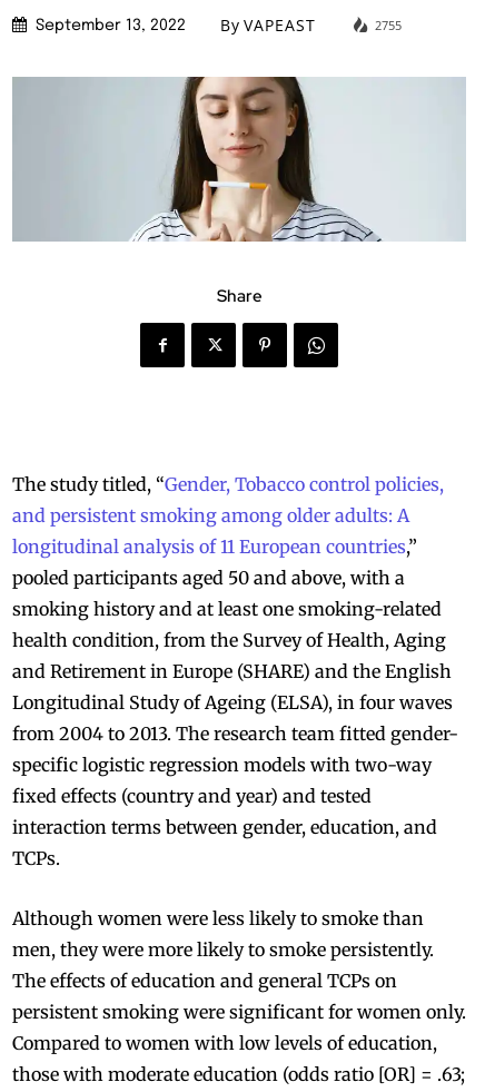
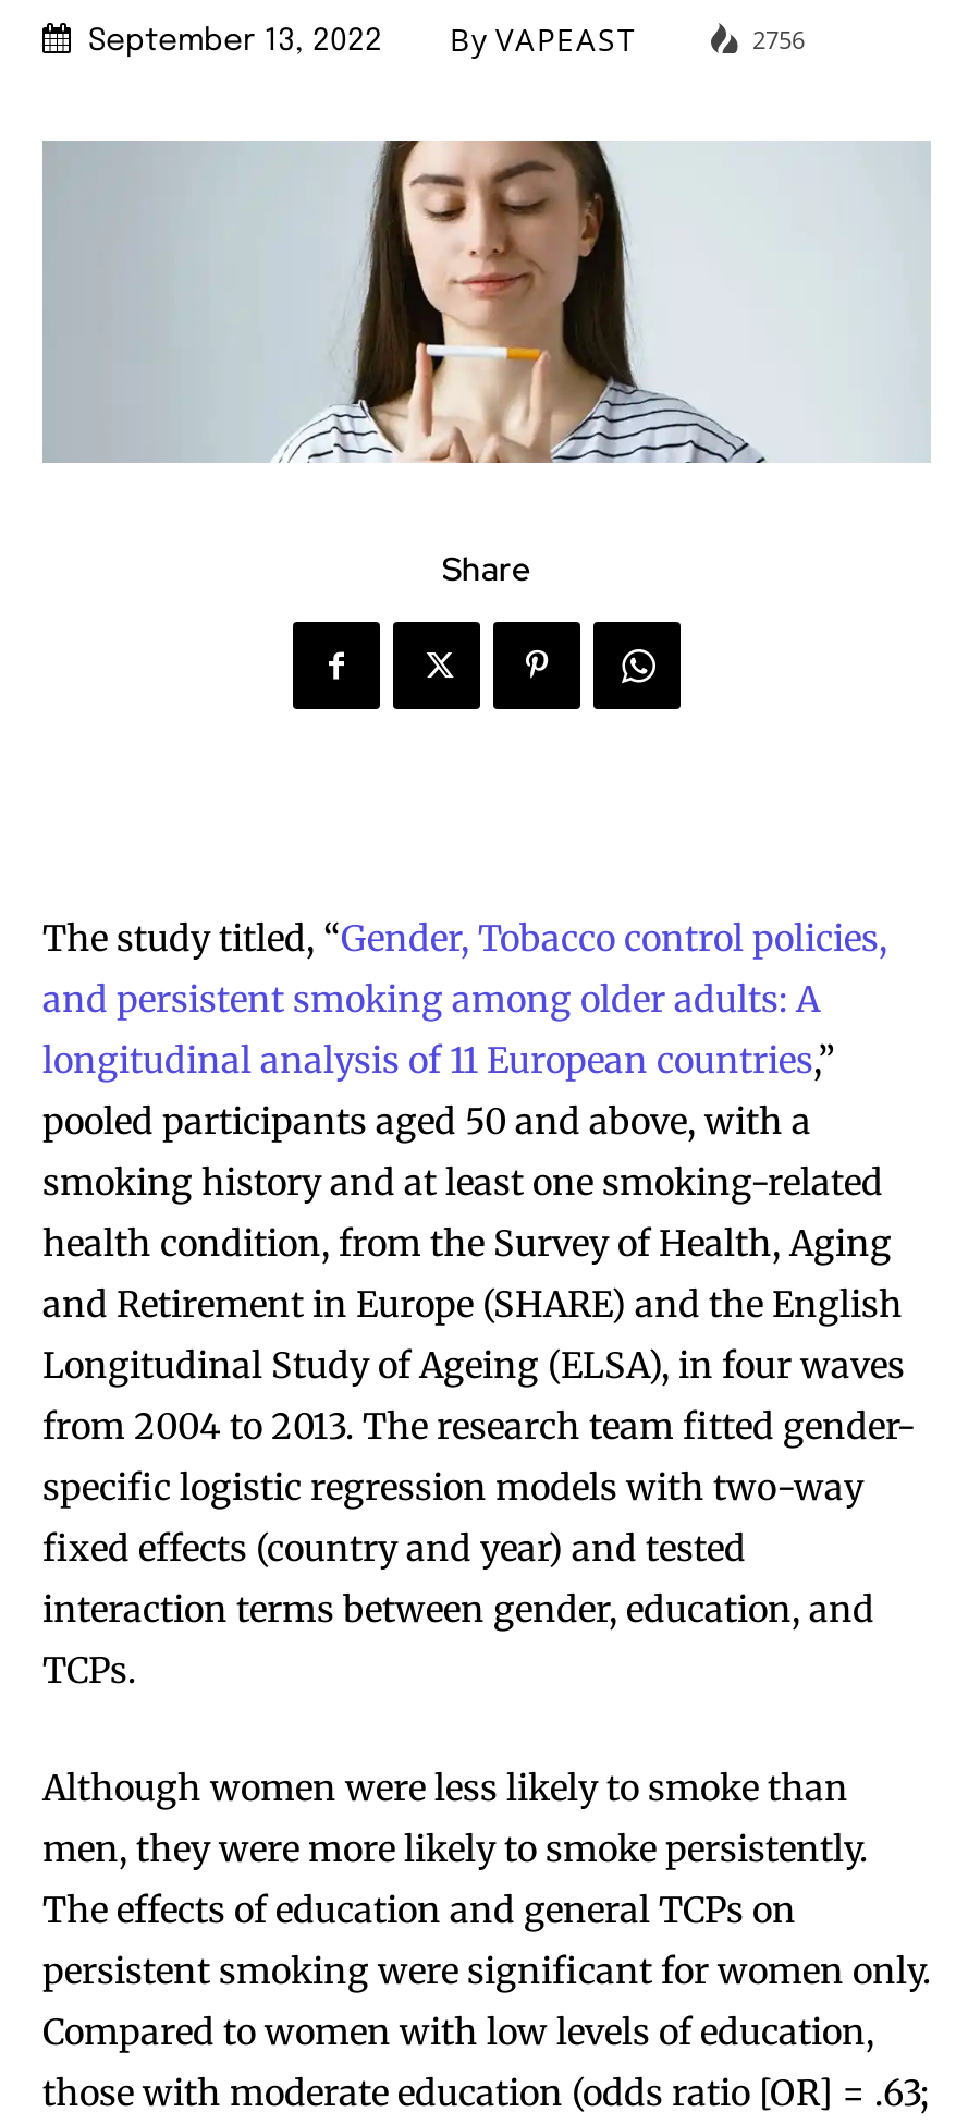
[375,16,402,33] 2755 -> [752,22,805,55] 2756

